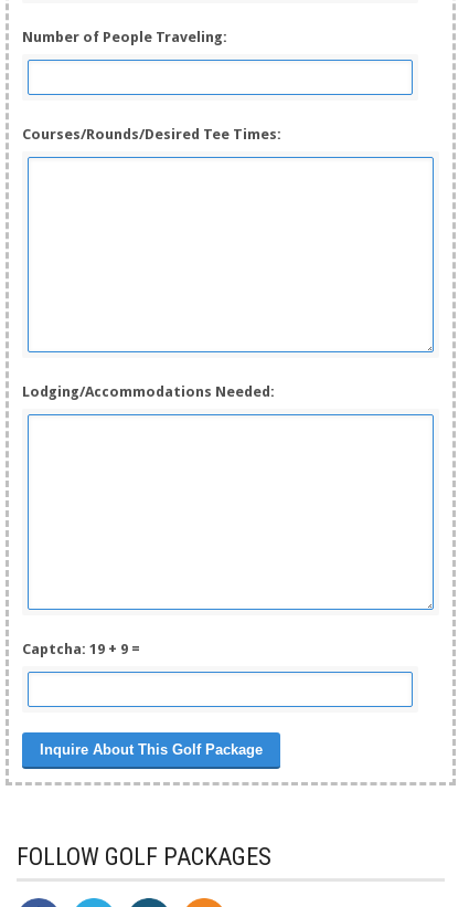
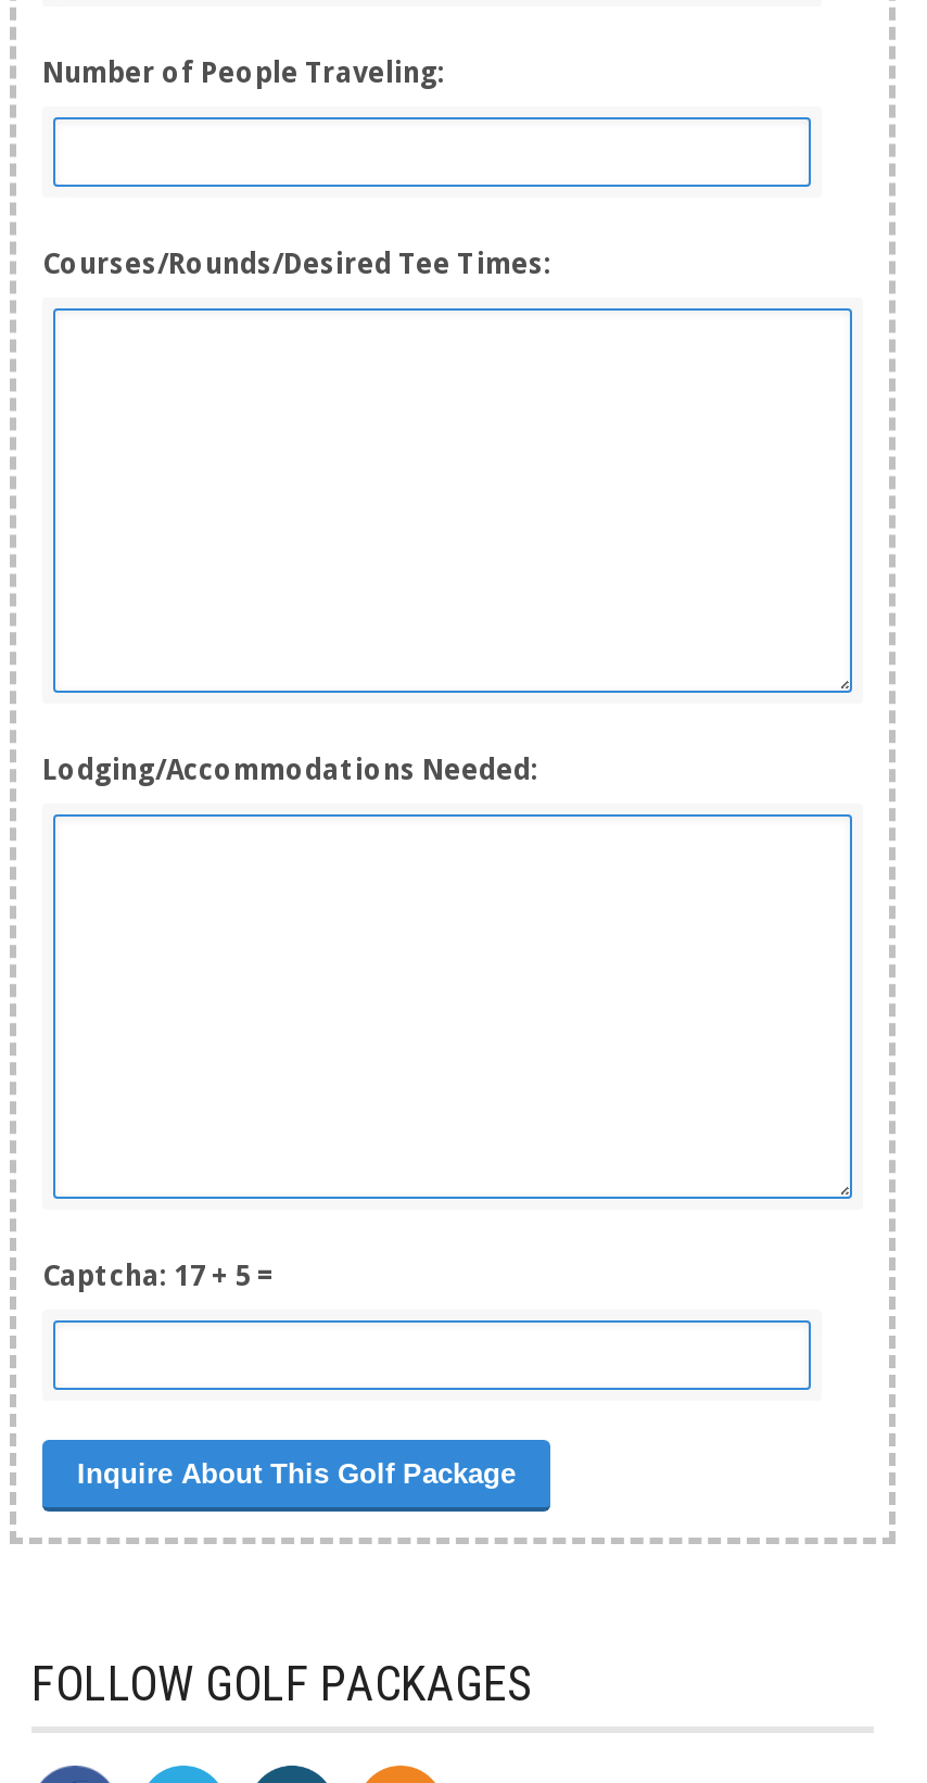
[22,641,140,658] Captcha: 19 + 9 = -> [42,1260,275,1293] Captcha: 17 + 5 =

